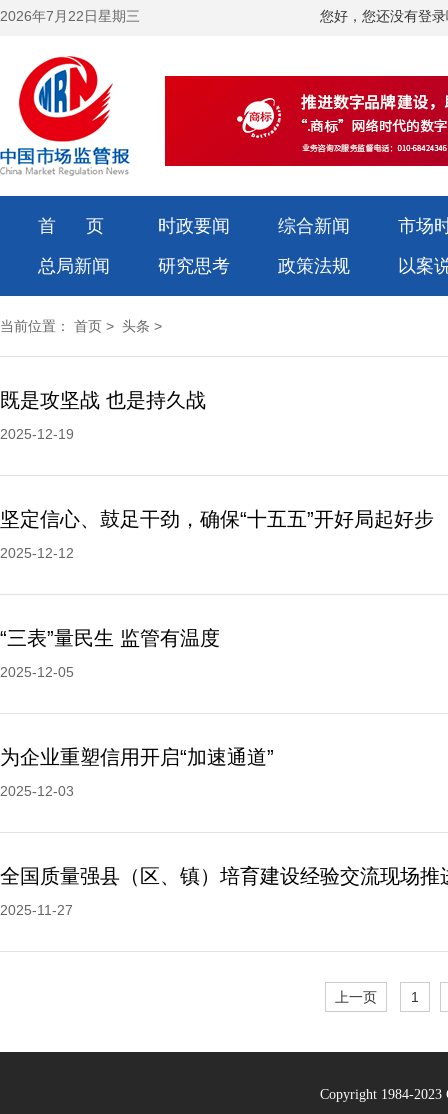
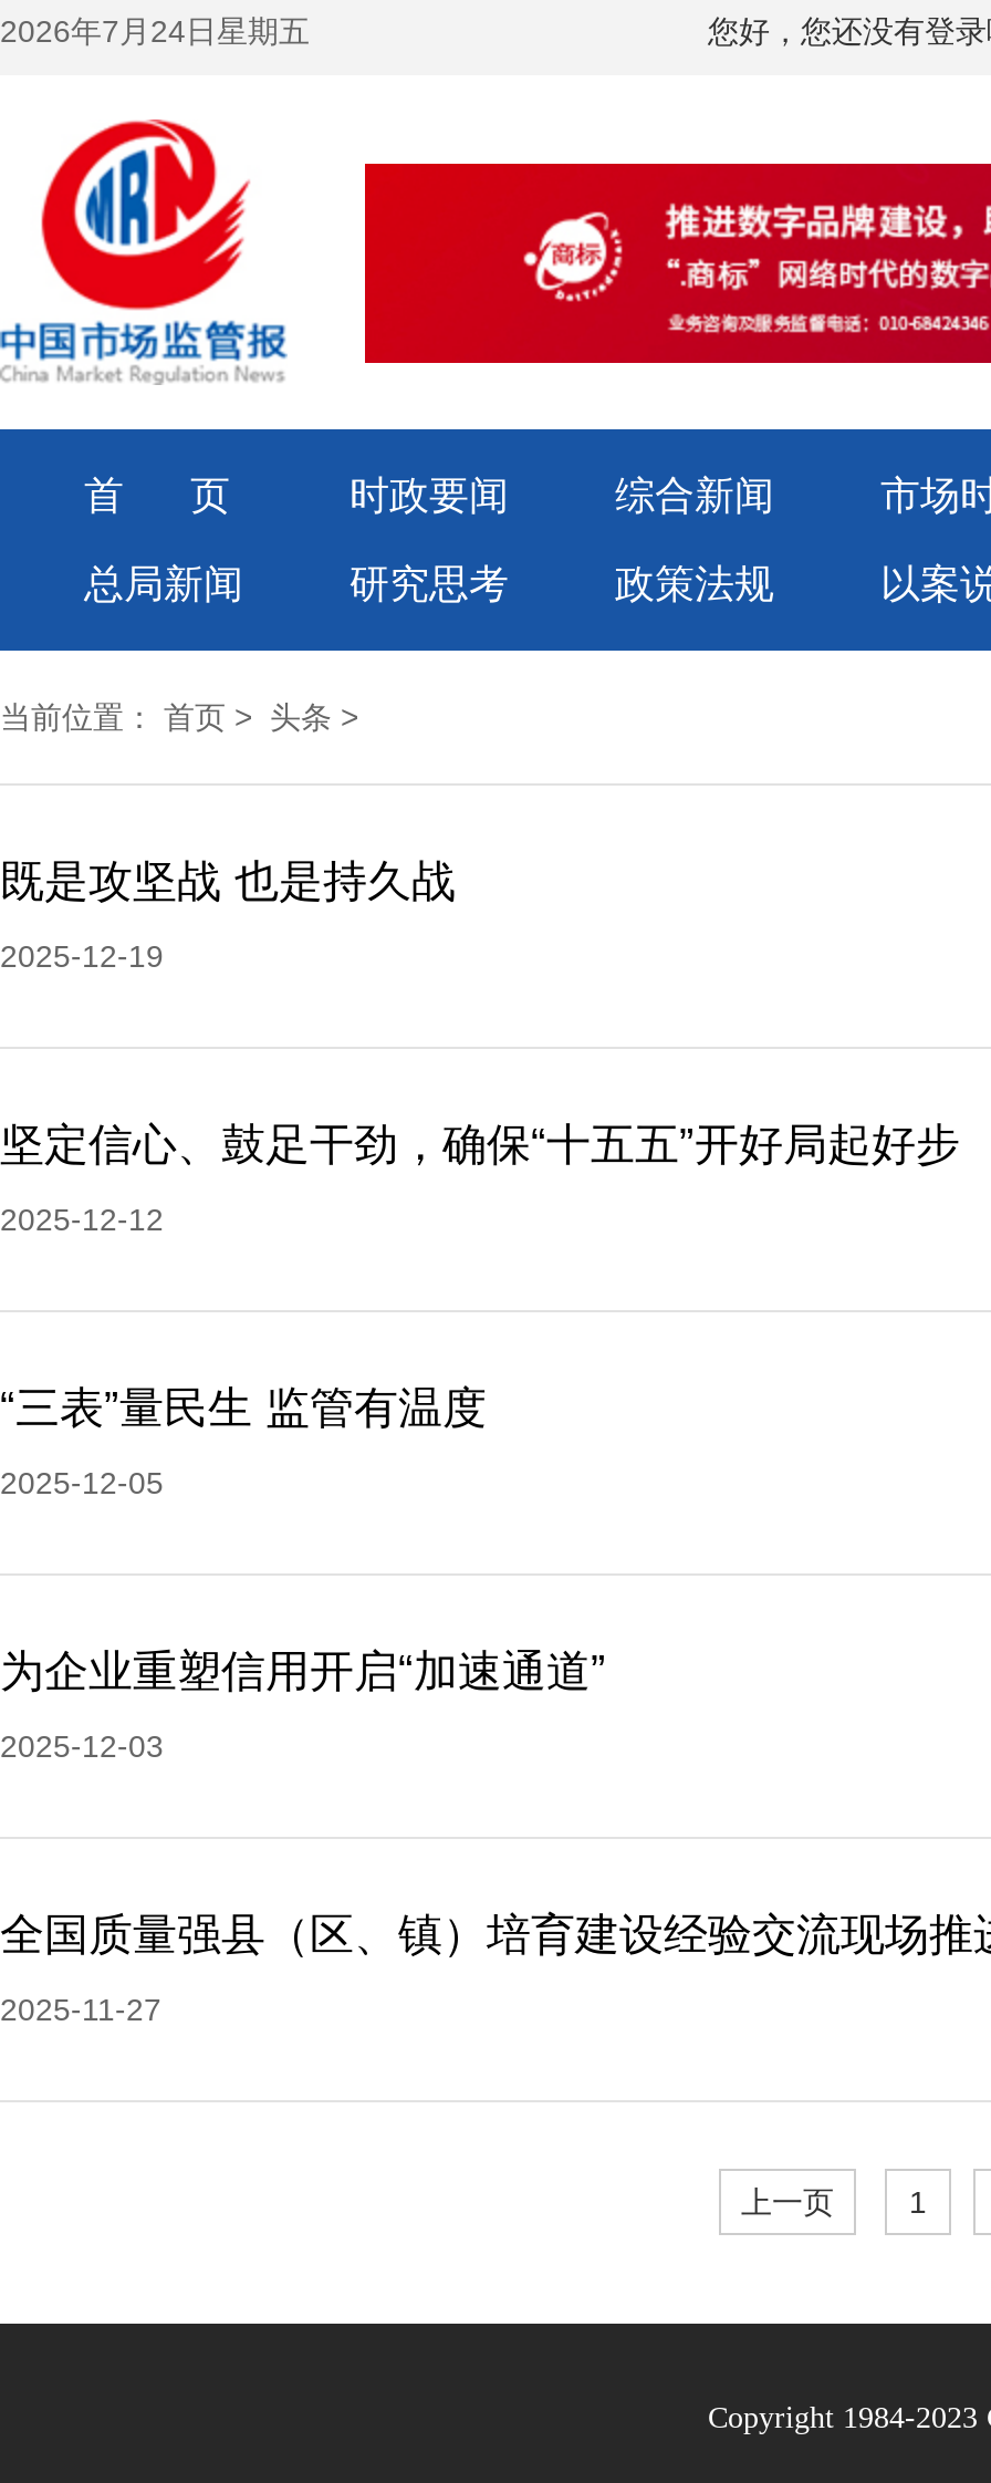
[0,8,140,24] 2026年7月22日星期三 -> [0,13,310,49] 2026年7月24日星期五

